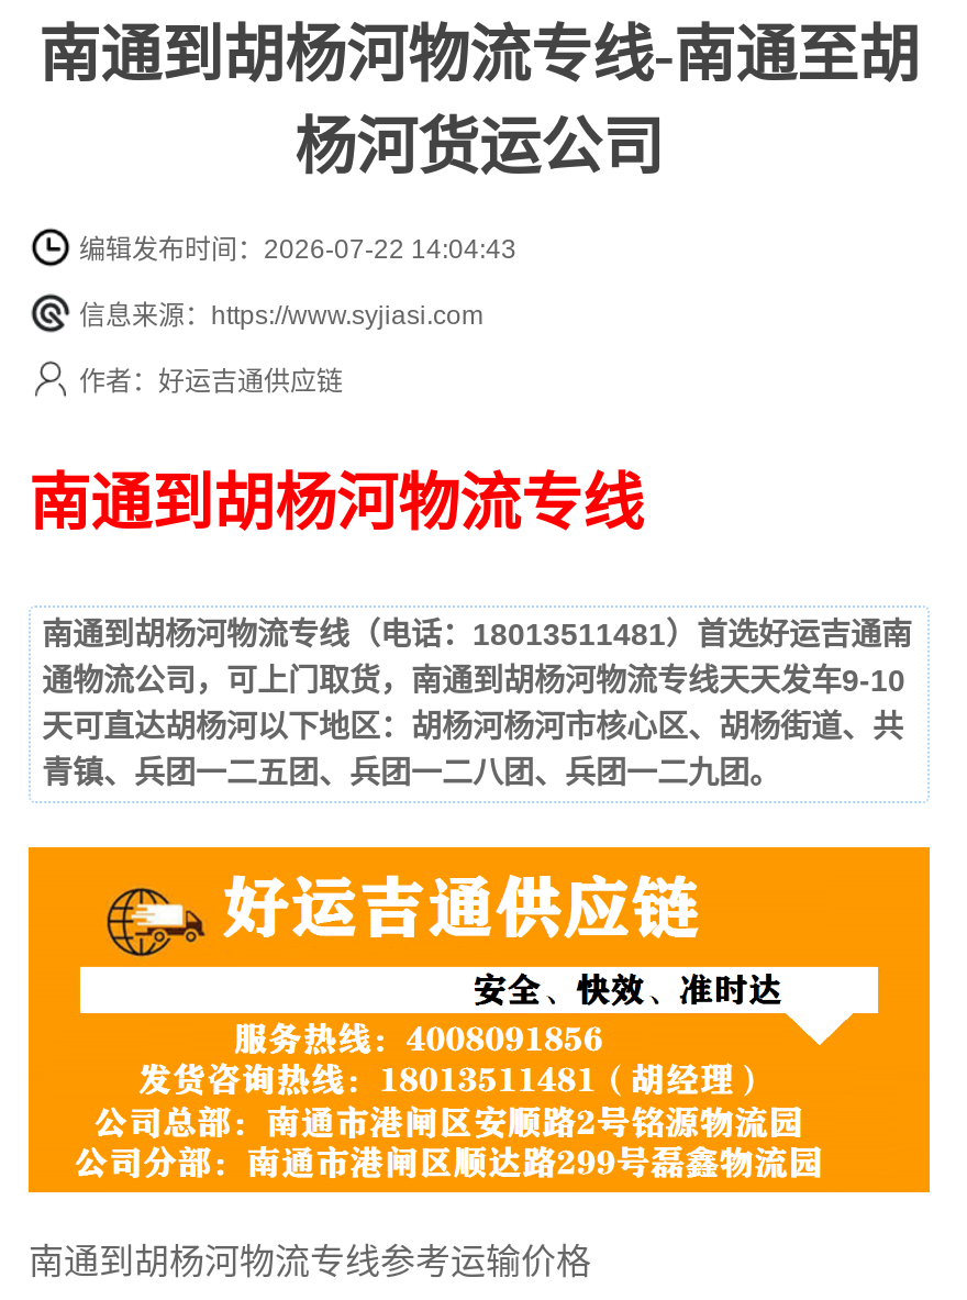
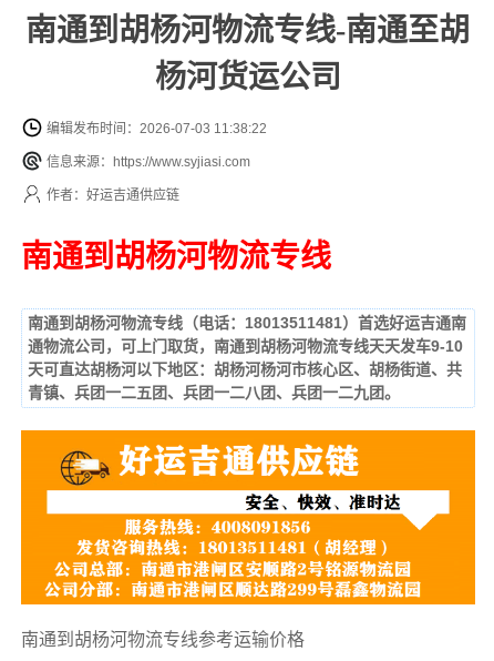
[79,233,516,264] 编辑发布时间：2026-07-22 14:04:43 -> [47,121,267,136] 编辑发布时间：2026-07-03 11:38:22

